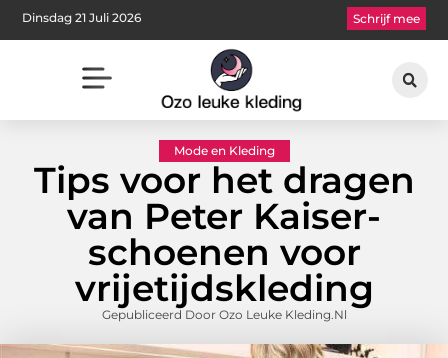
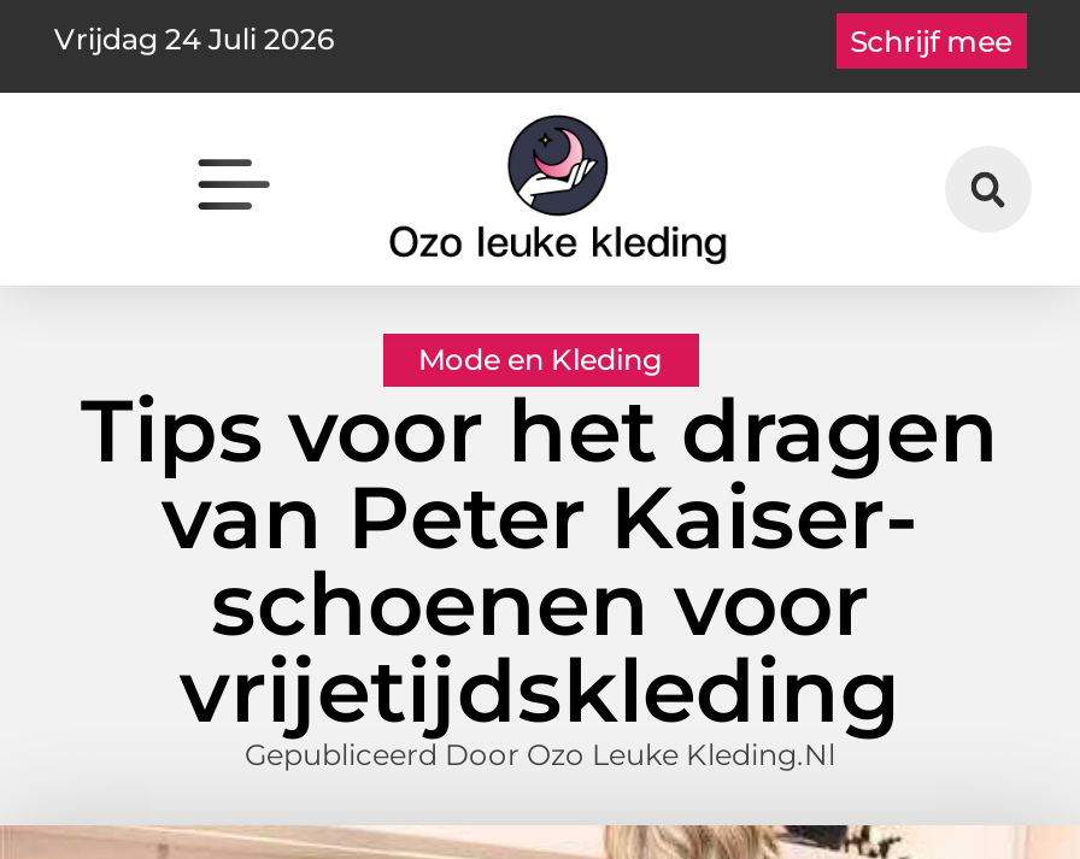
[22,10,141,25] Dinsdag 21 Juli 2026 -> [54,20,334,56] Vrijdag 24 Juli 2026

